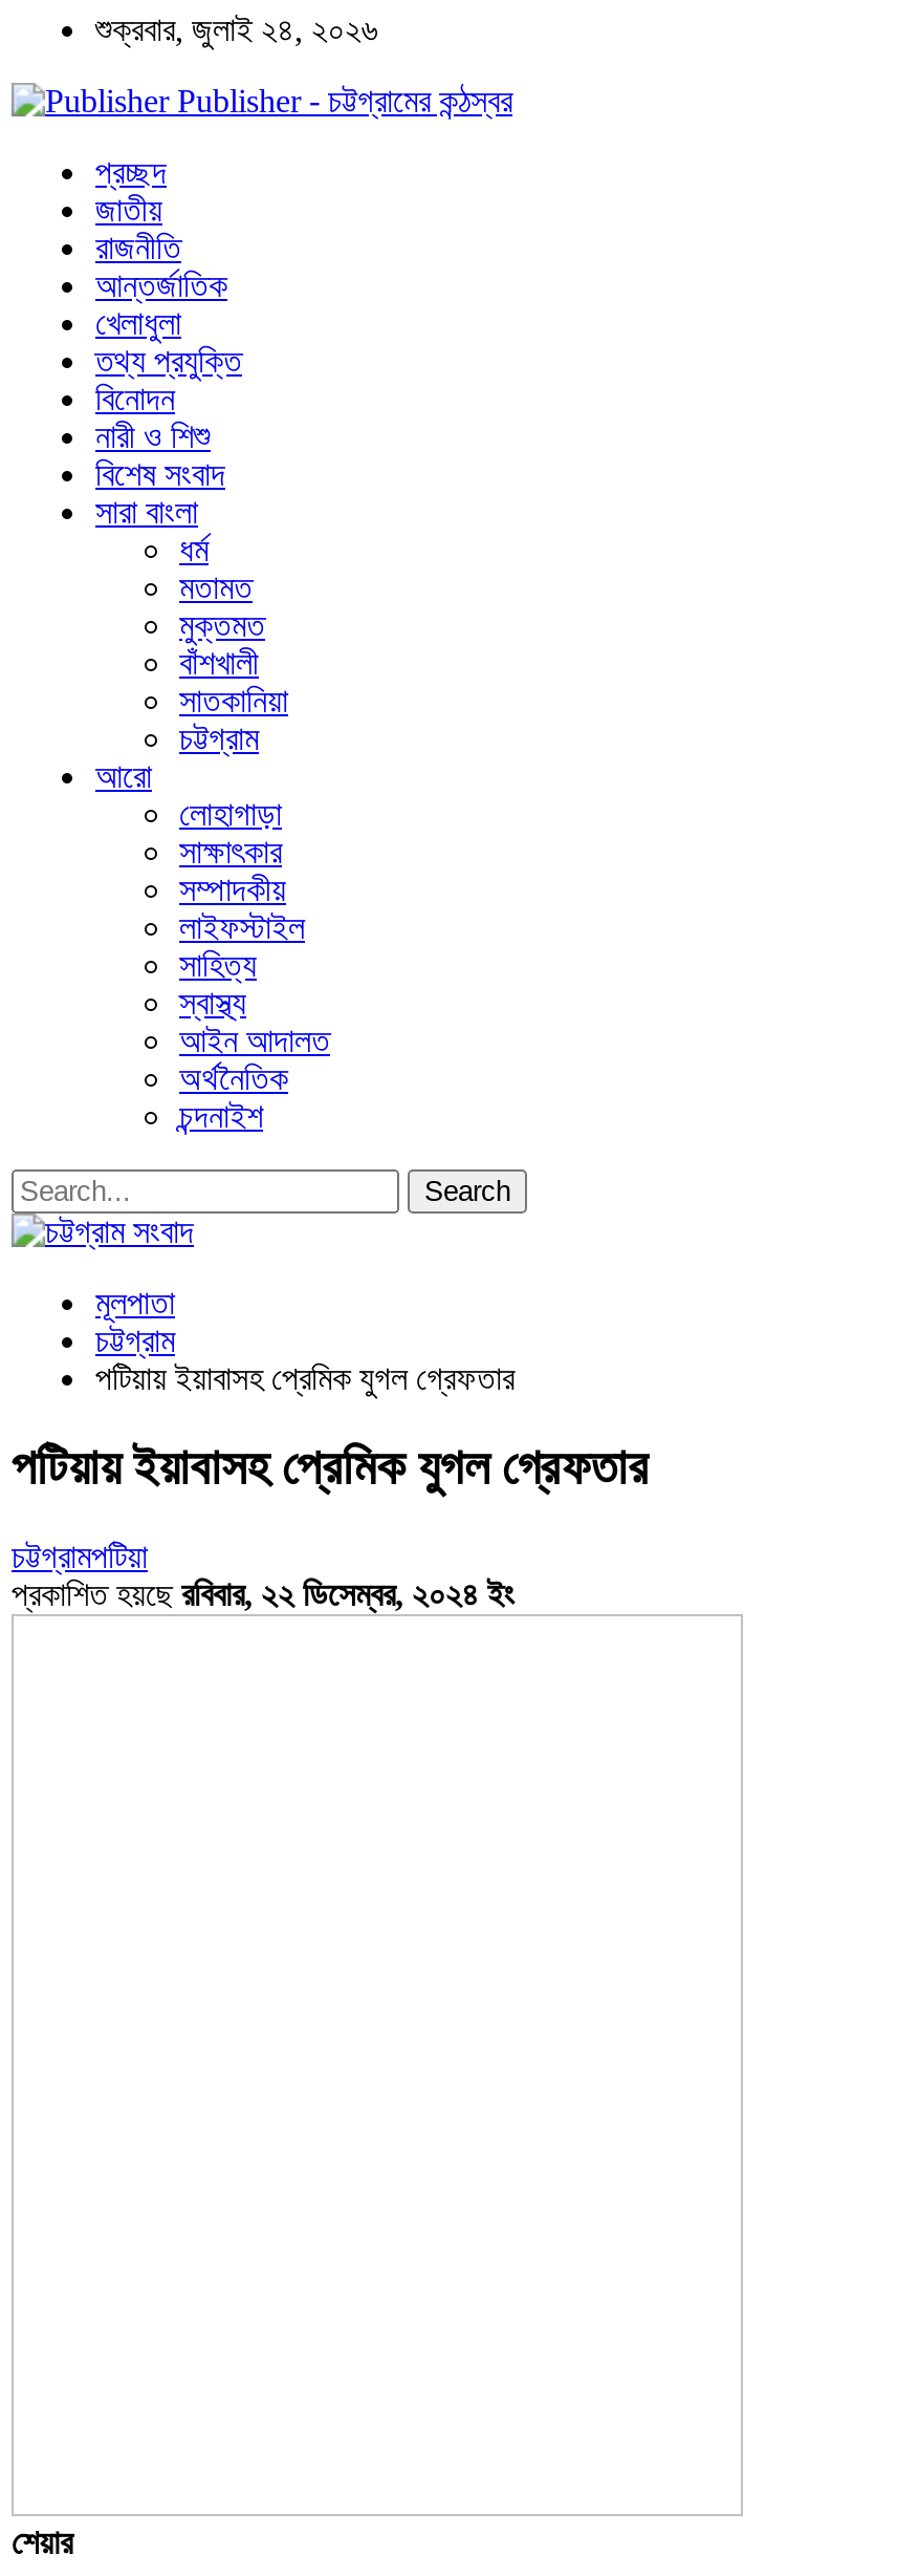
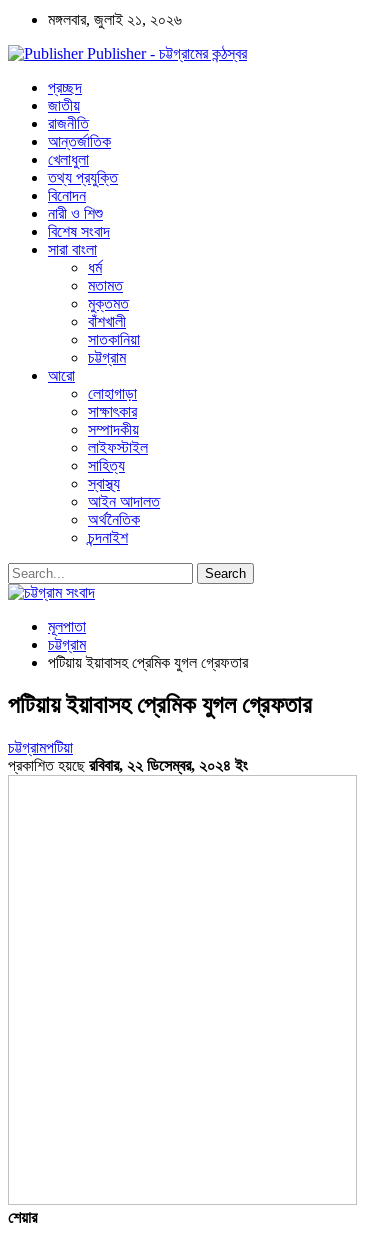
[95,12,378,47] শুক্রবার, জুলাই ২৪, ২০২৬ -> [48,11,182,28] মঙ্গলবার, জুলাই ২১, ২০২৬

